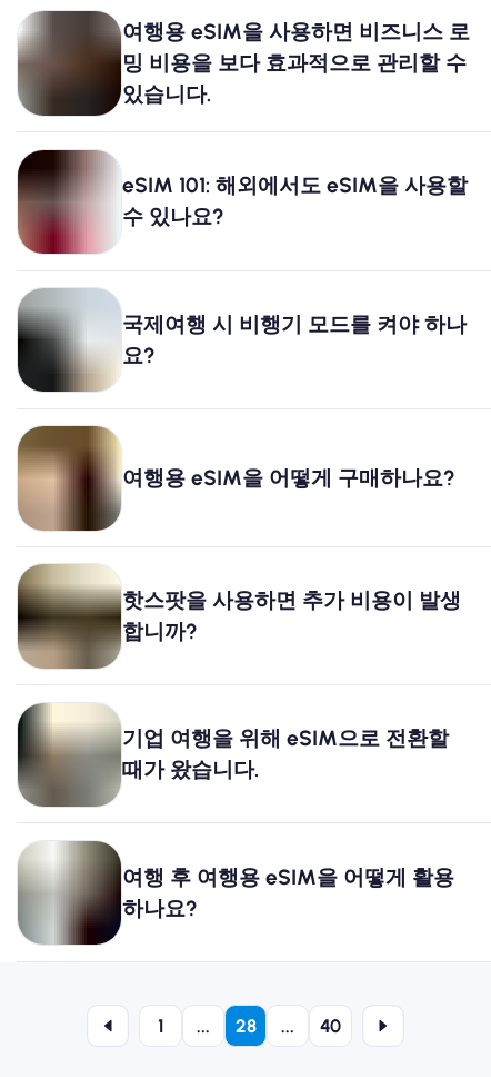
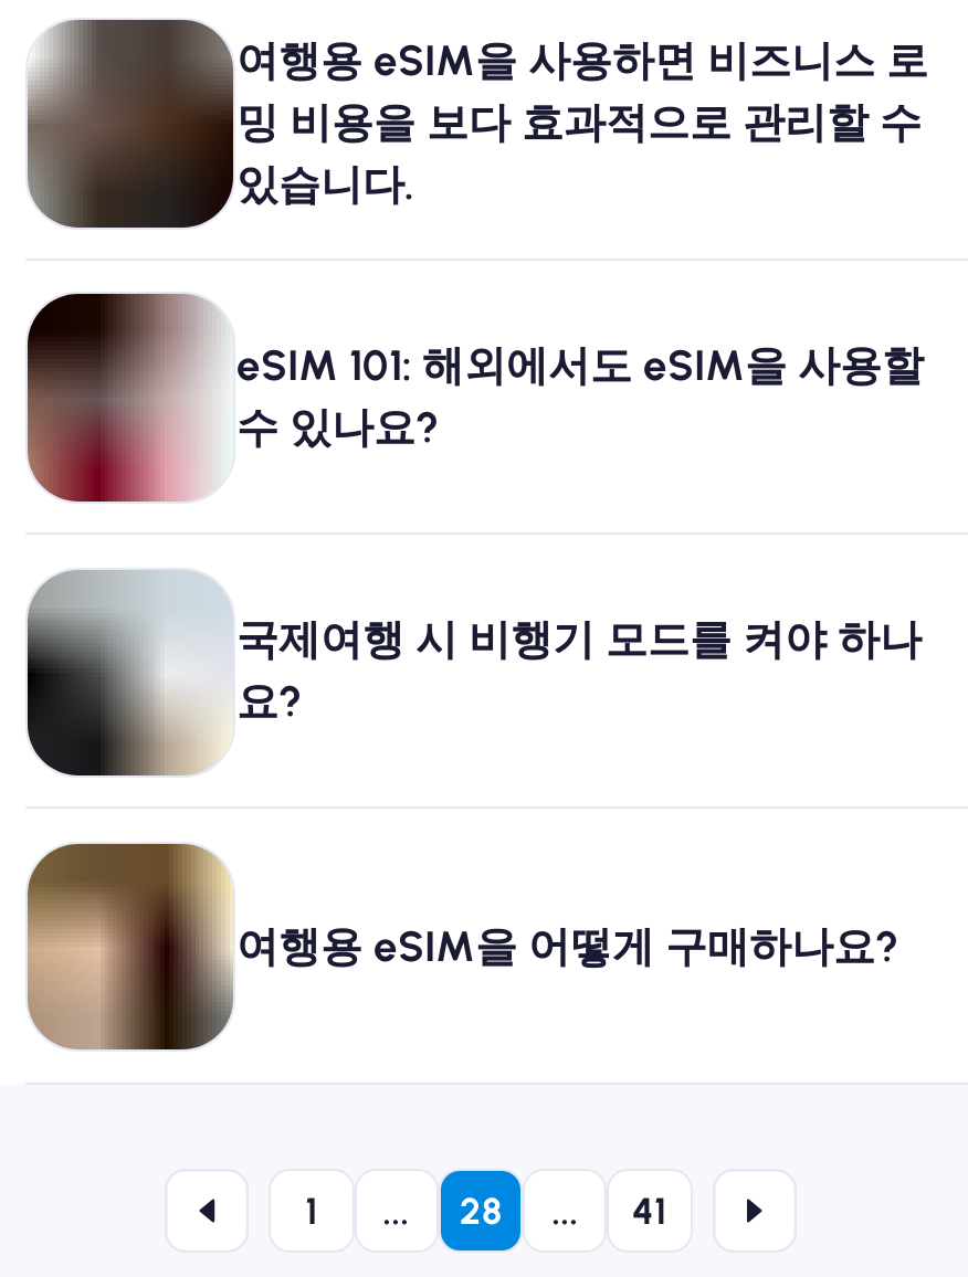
[17,564,462,670] [image] | 핫스팟을 사용하면 추가 비용이 발생 | 합니까? -> none
[18,704,449,808] [image] | 기업 여행을 위해 eSIM으로 전환할 | 때가 왔습니다. -> none
[18,841,455,945] [image] | 여행 후 여행용 eSIM을 어떻게 활용 | 하나요? -> none
[320,1014,341,1036] 40 -> [632,1187,667,1231] 41

